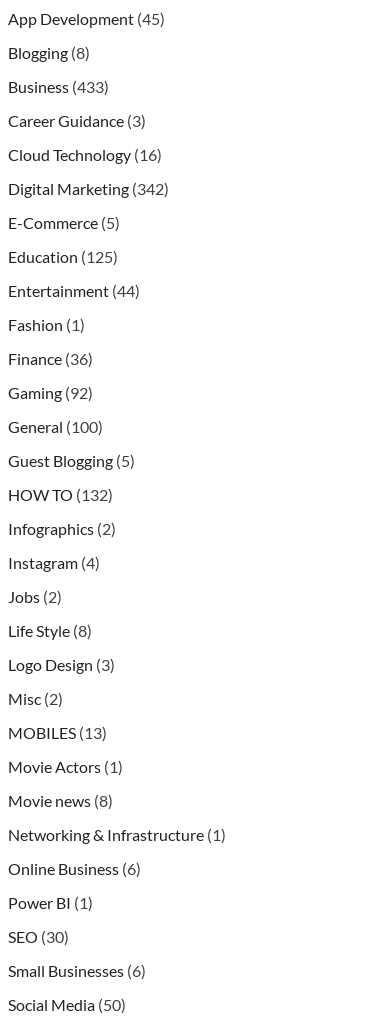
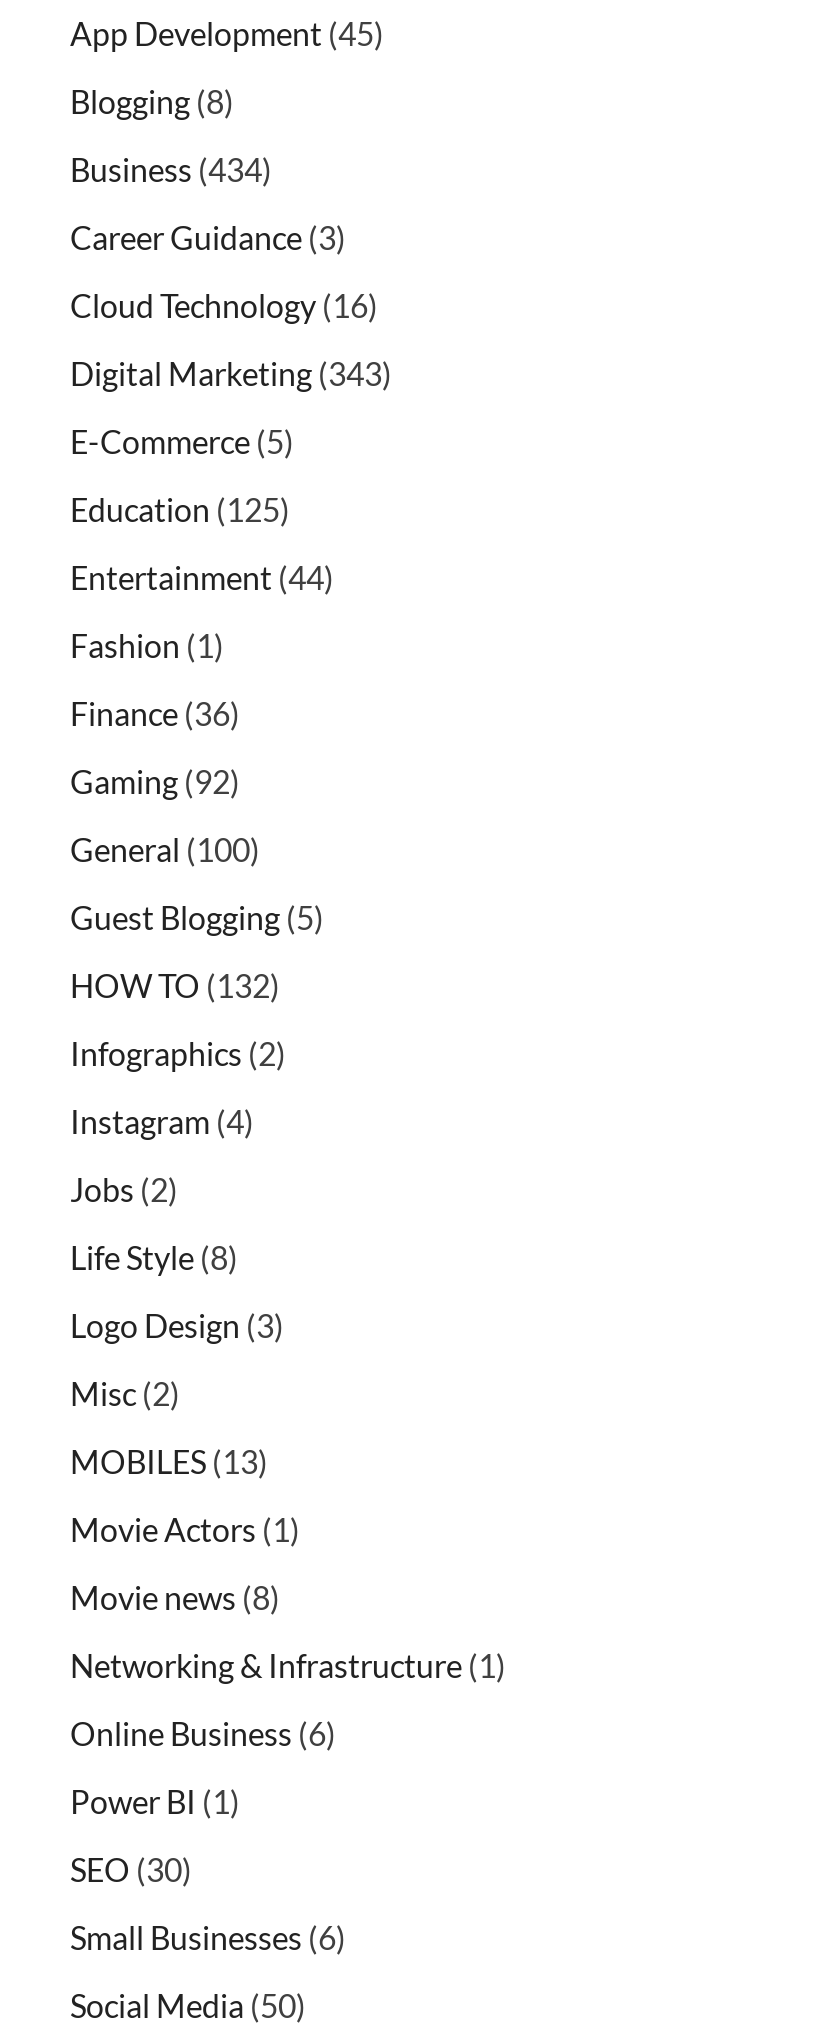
[8,77,109,96] Business (433) -> [70,150,272,188] Business (434)
[8,179,169,198] Digital Marketing (342) -> [70,354,392,392] Digital Marketing (343)

